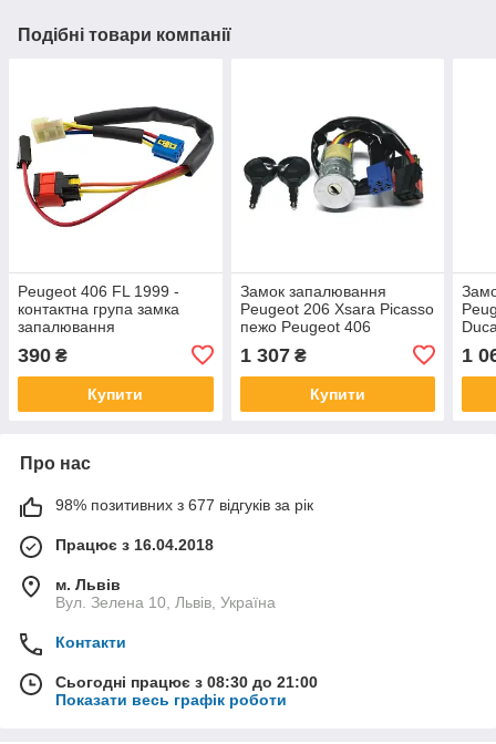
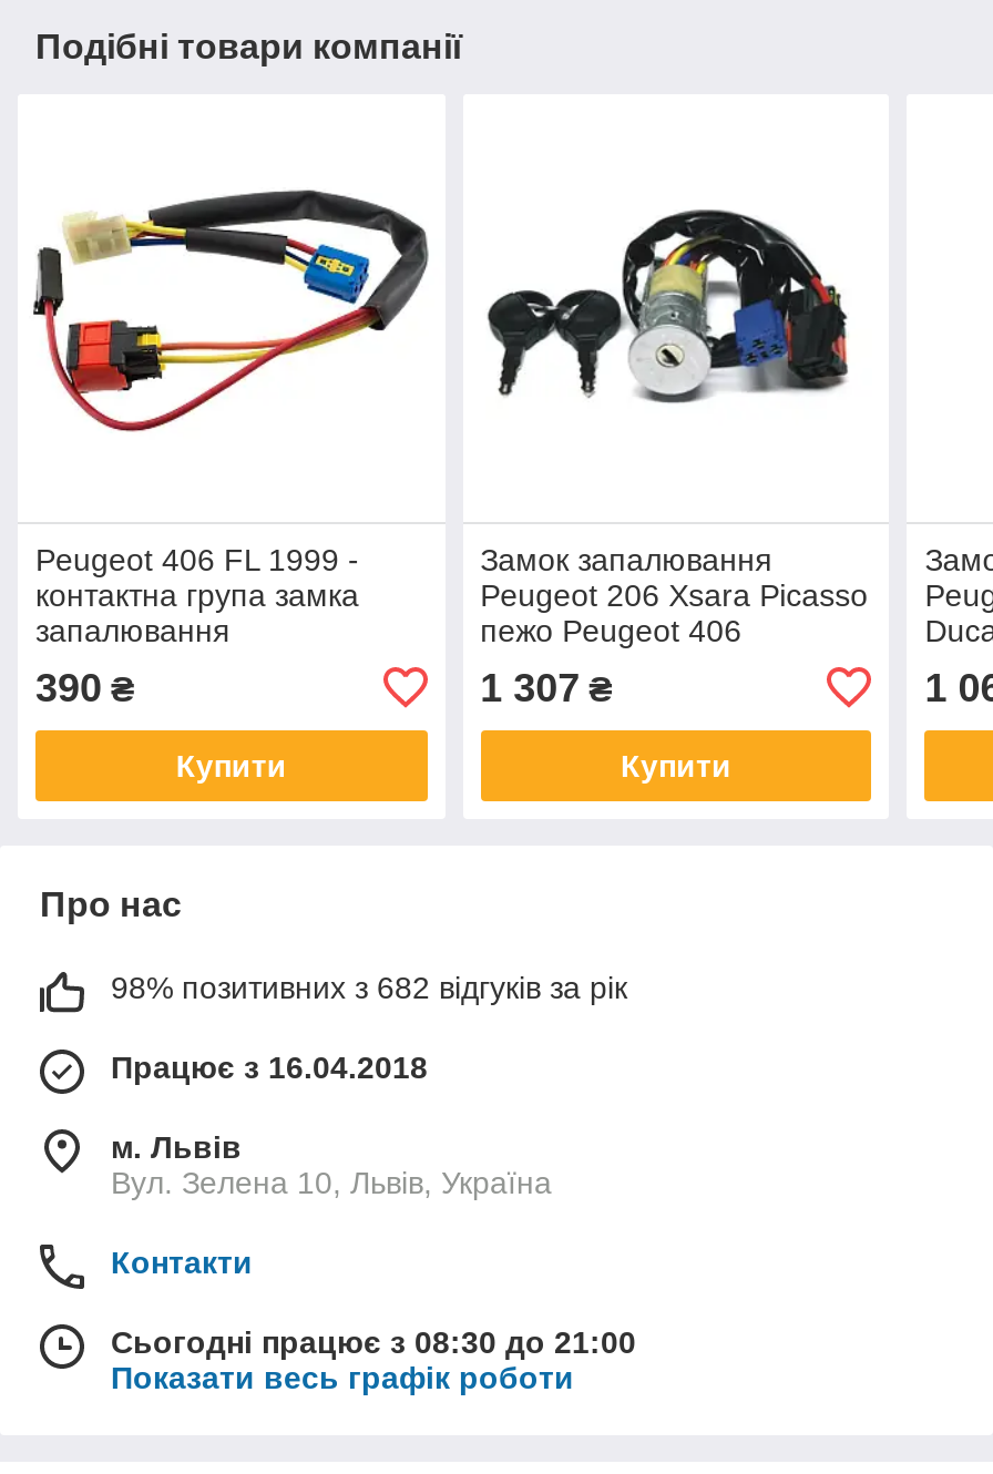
[55,496,313,513] 98% позитивних з 677 відгуків за рік -> [111,969,627,1005] 98% позитивних з 682 відгуків за рік

